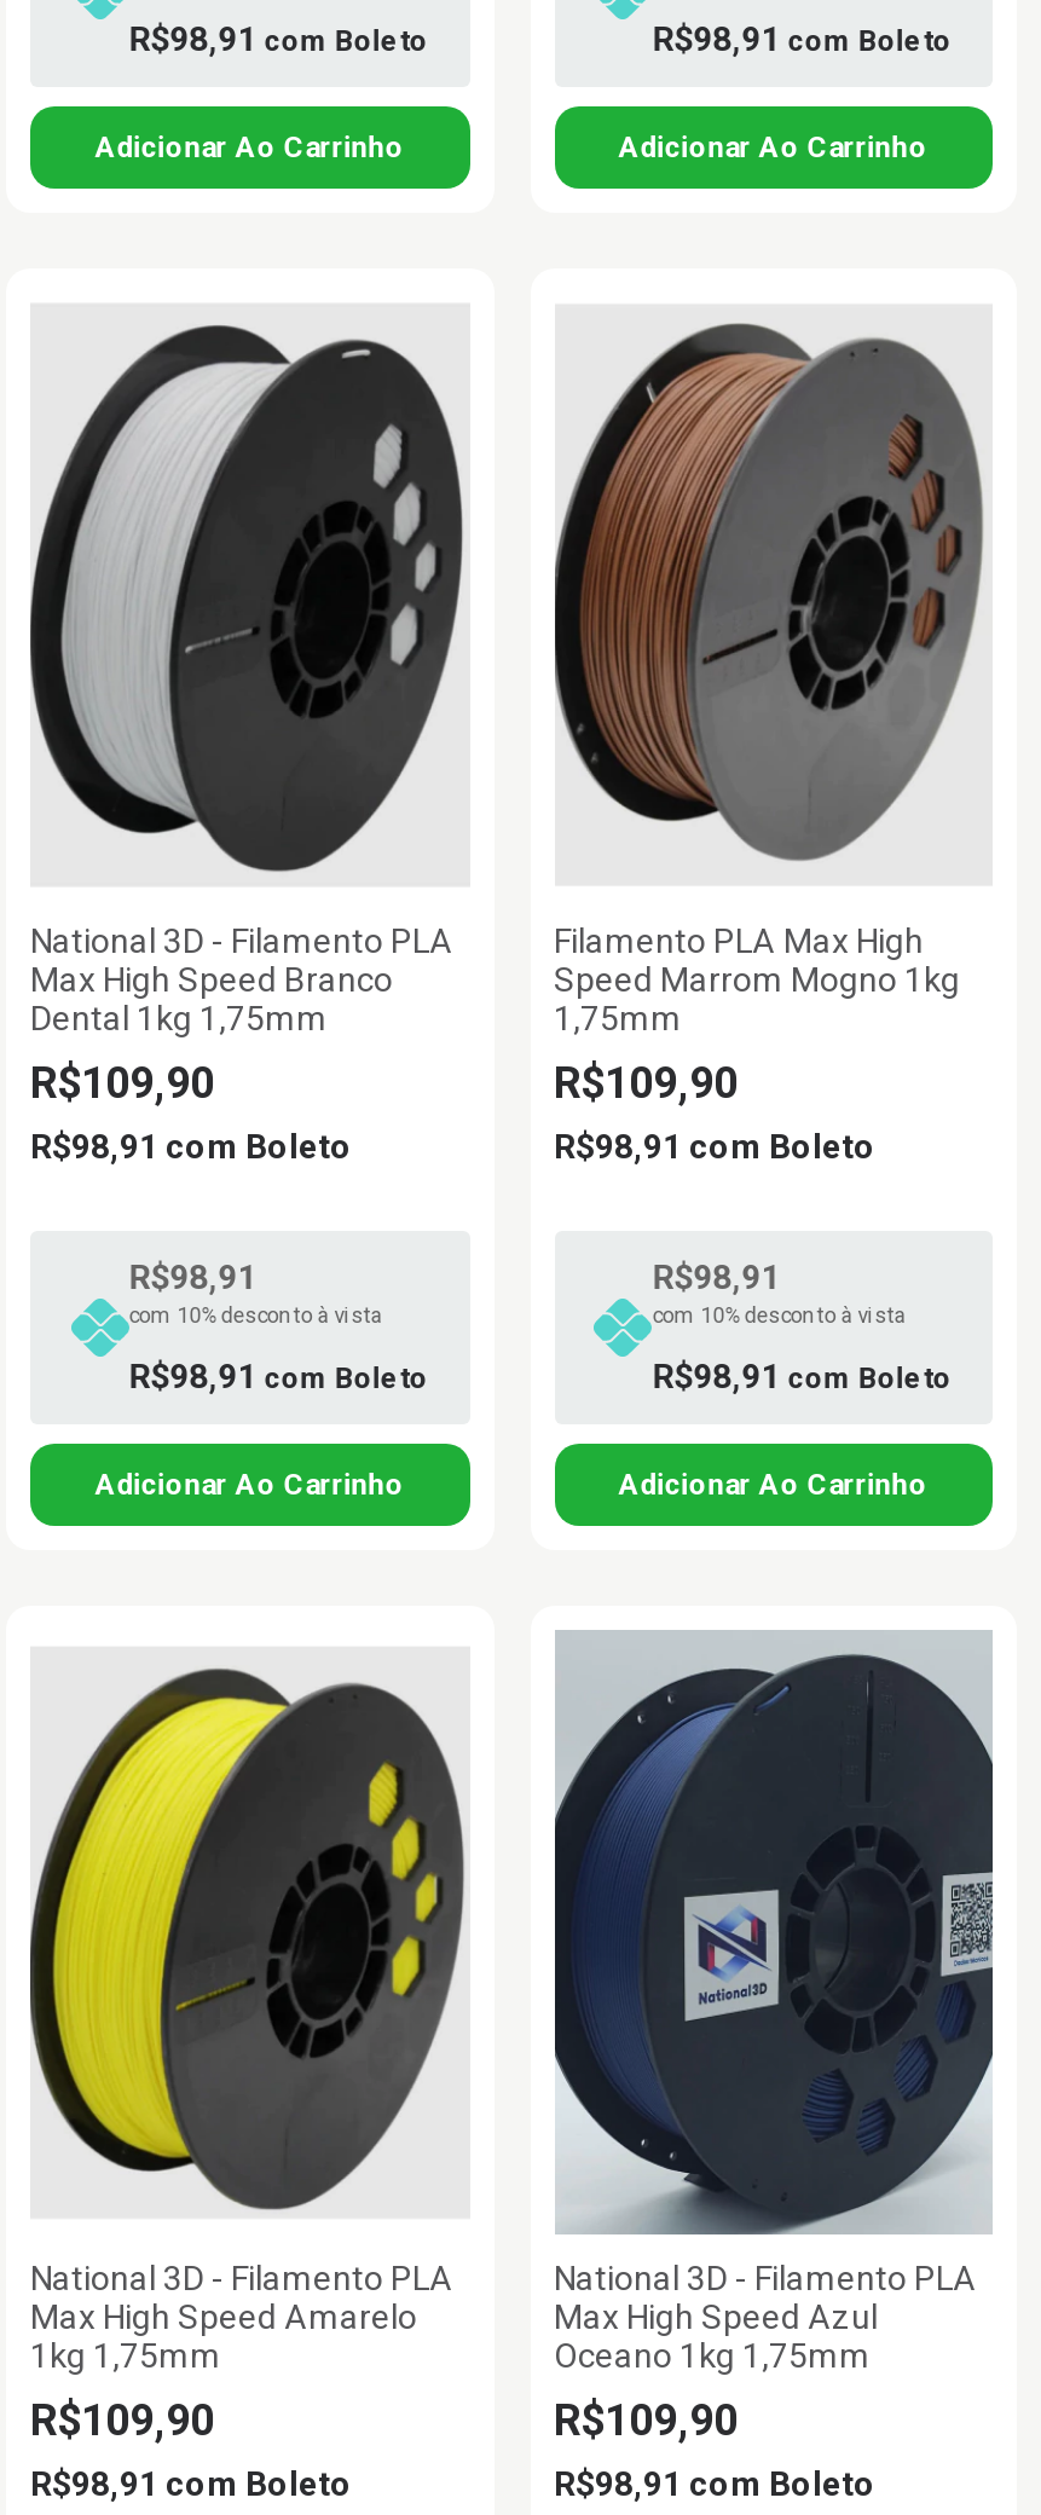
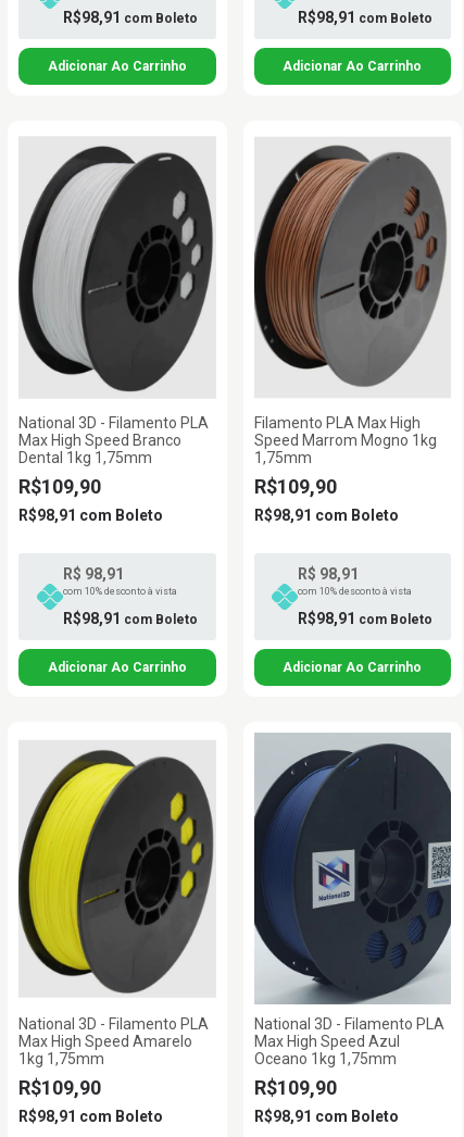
[129,1257,257,1296] R$98,91 -> [63,565,124,583] R$ 98,91
[652,1257,780,1296] R$98,91 -> [298,565,359,583] R$ 98,91

